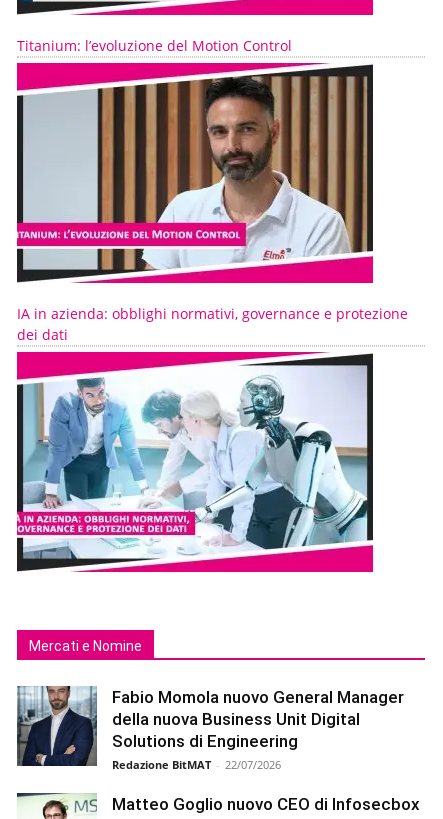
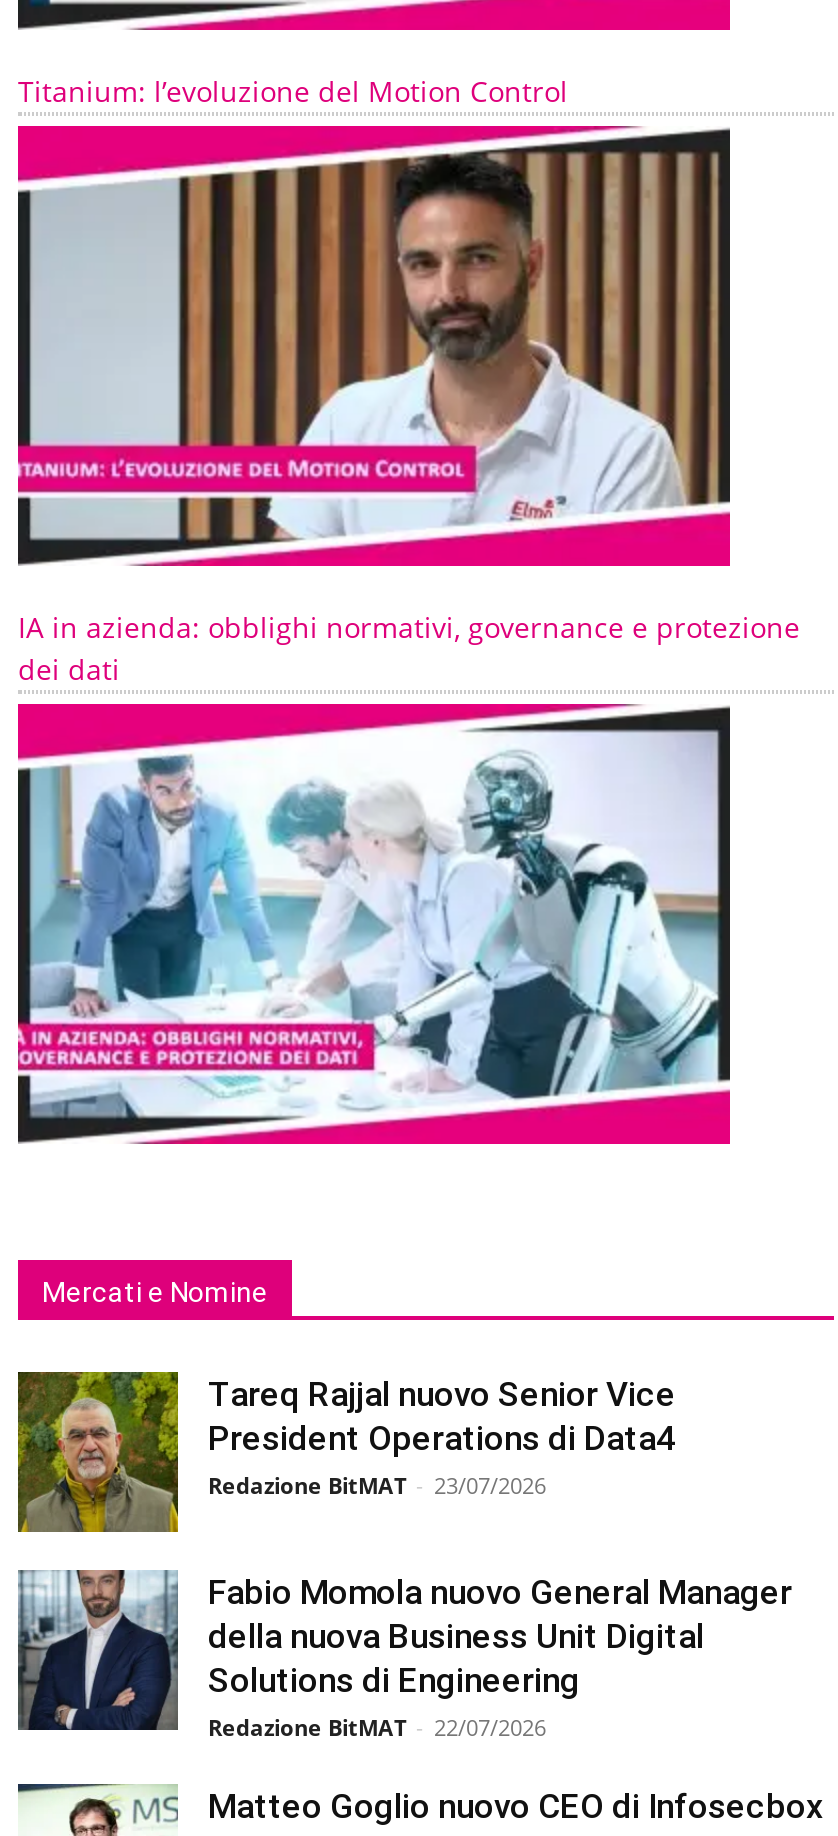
none -> [16,1370,676,1534] [image] | Tareq Rajjal nuovo Senior Vice | President Operations di Data4 | Redazione BitMAT - 23/07/2026

